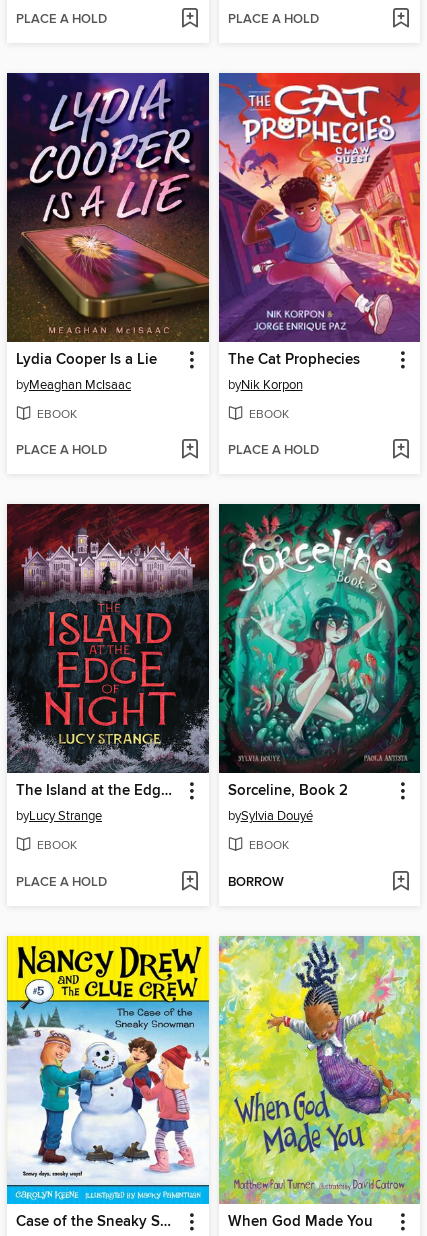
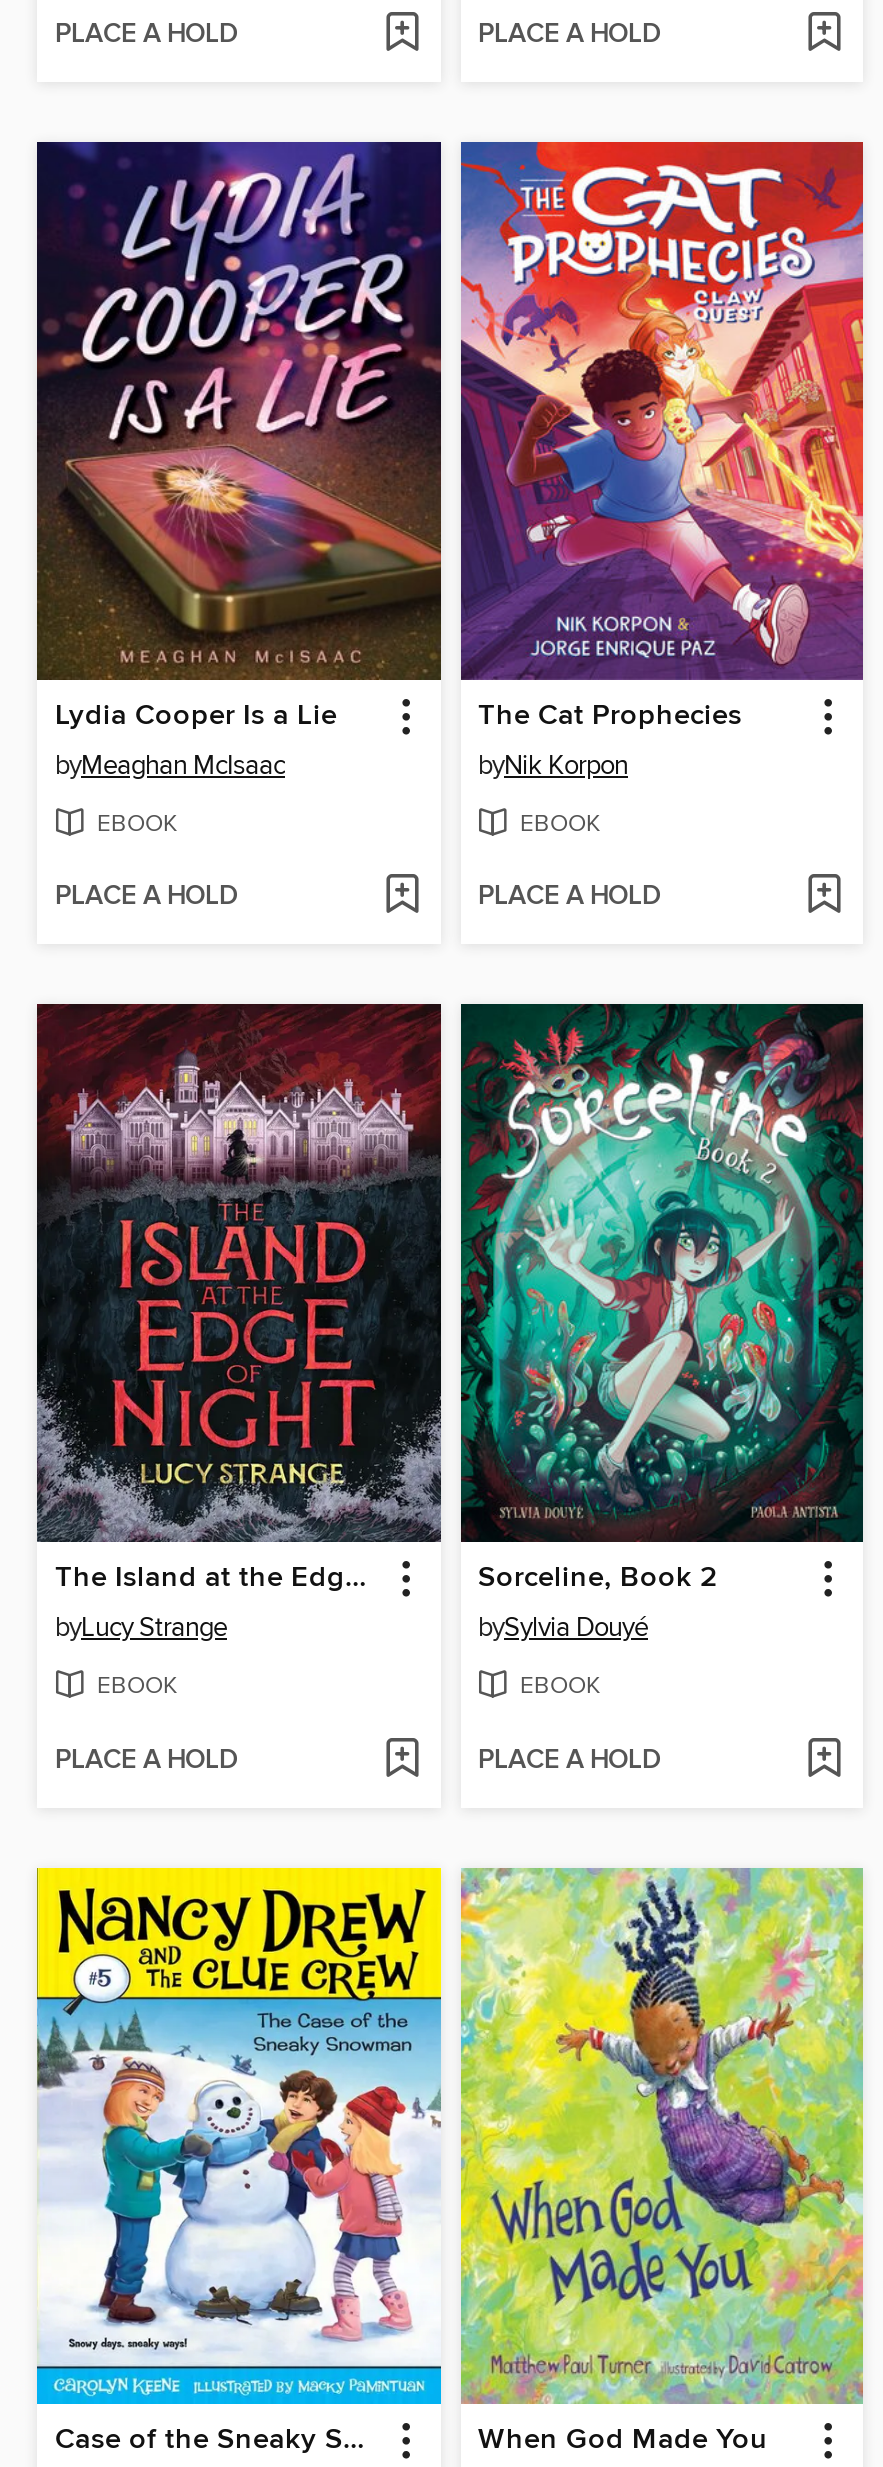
[227,874,283,891] BORROW -> [478,1743,660,1777] PLACE A HOLD

